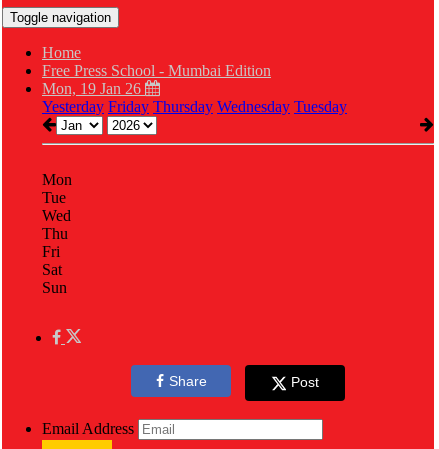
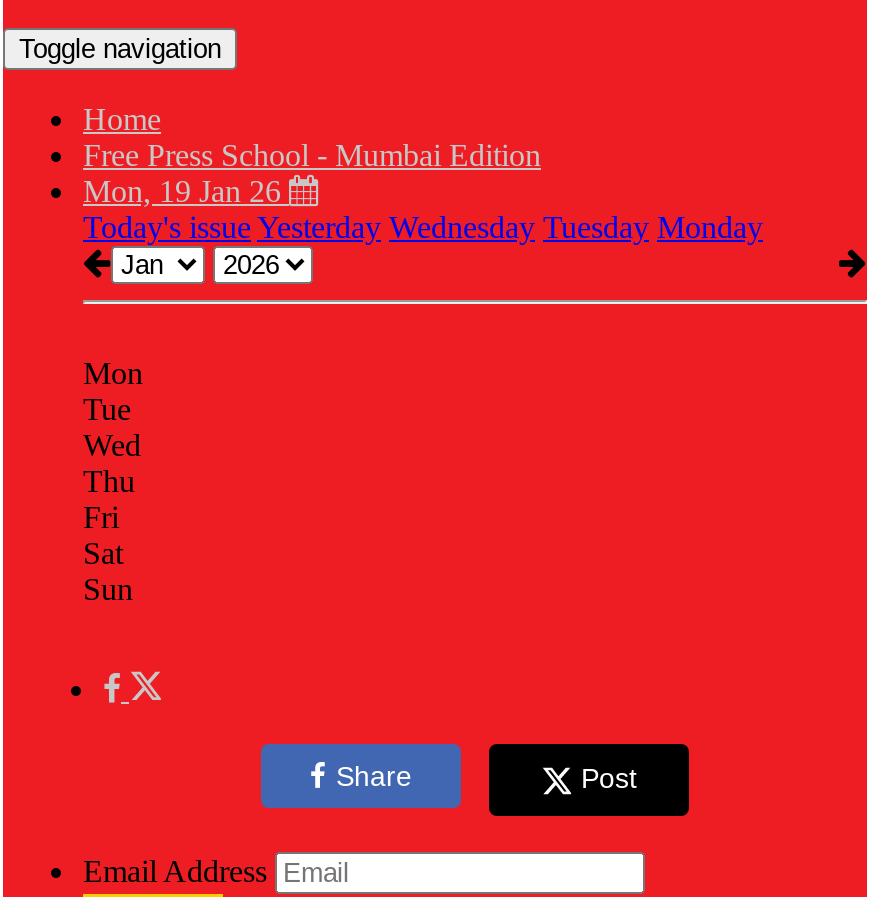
[42,98,347,115] Yesterday Friday Thursday Wednesday Tuesday -> [83,210,763,244] Today's issue Yesterday Wednesday Tuesday Monday

